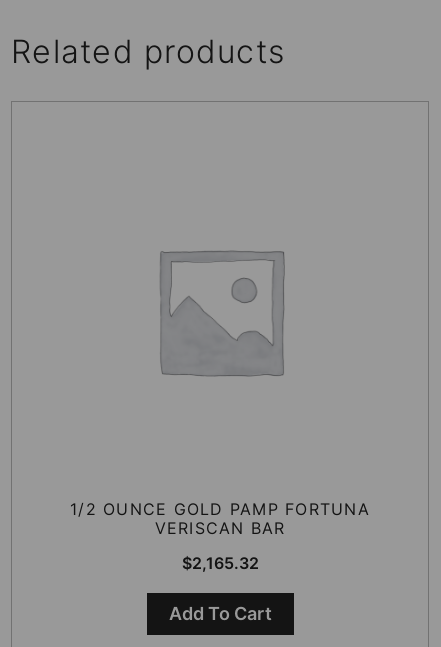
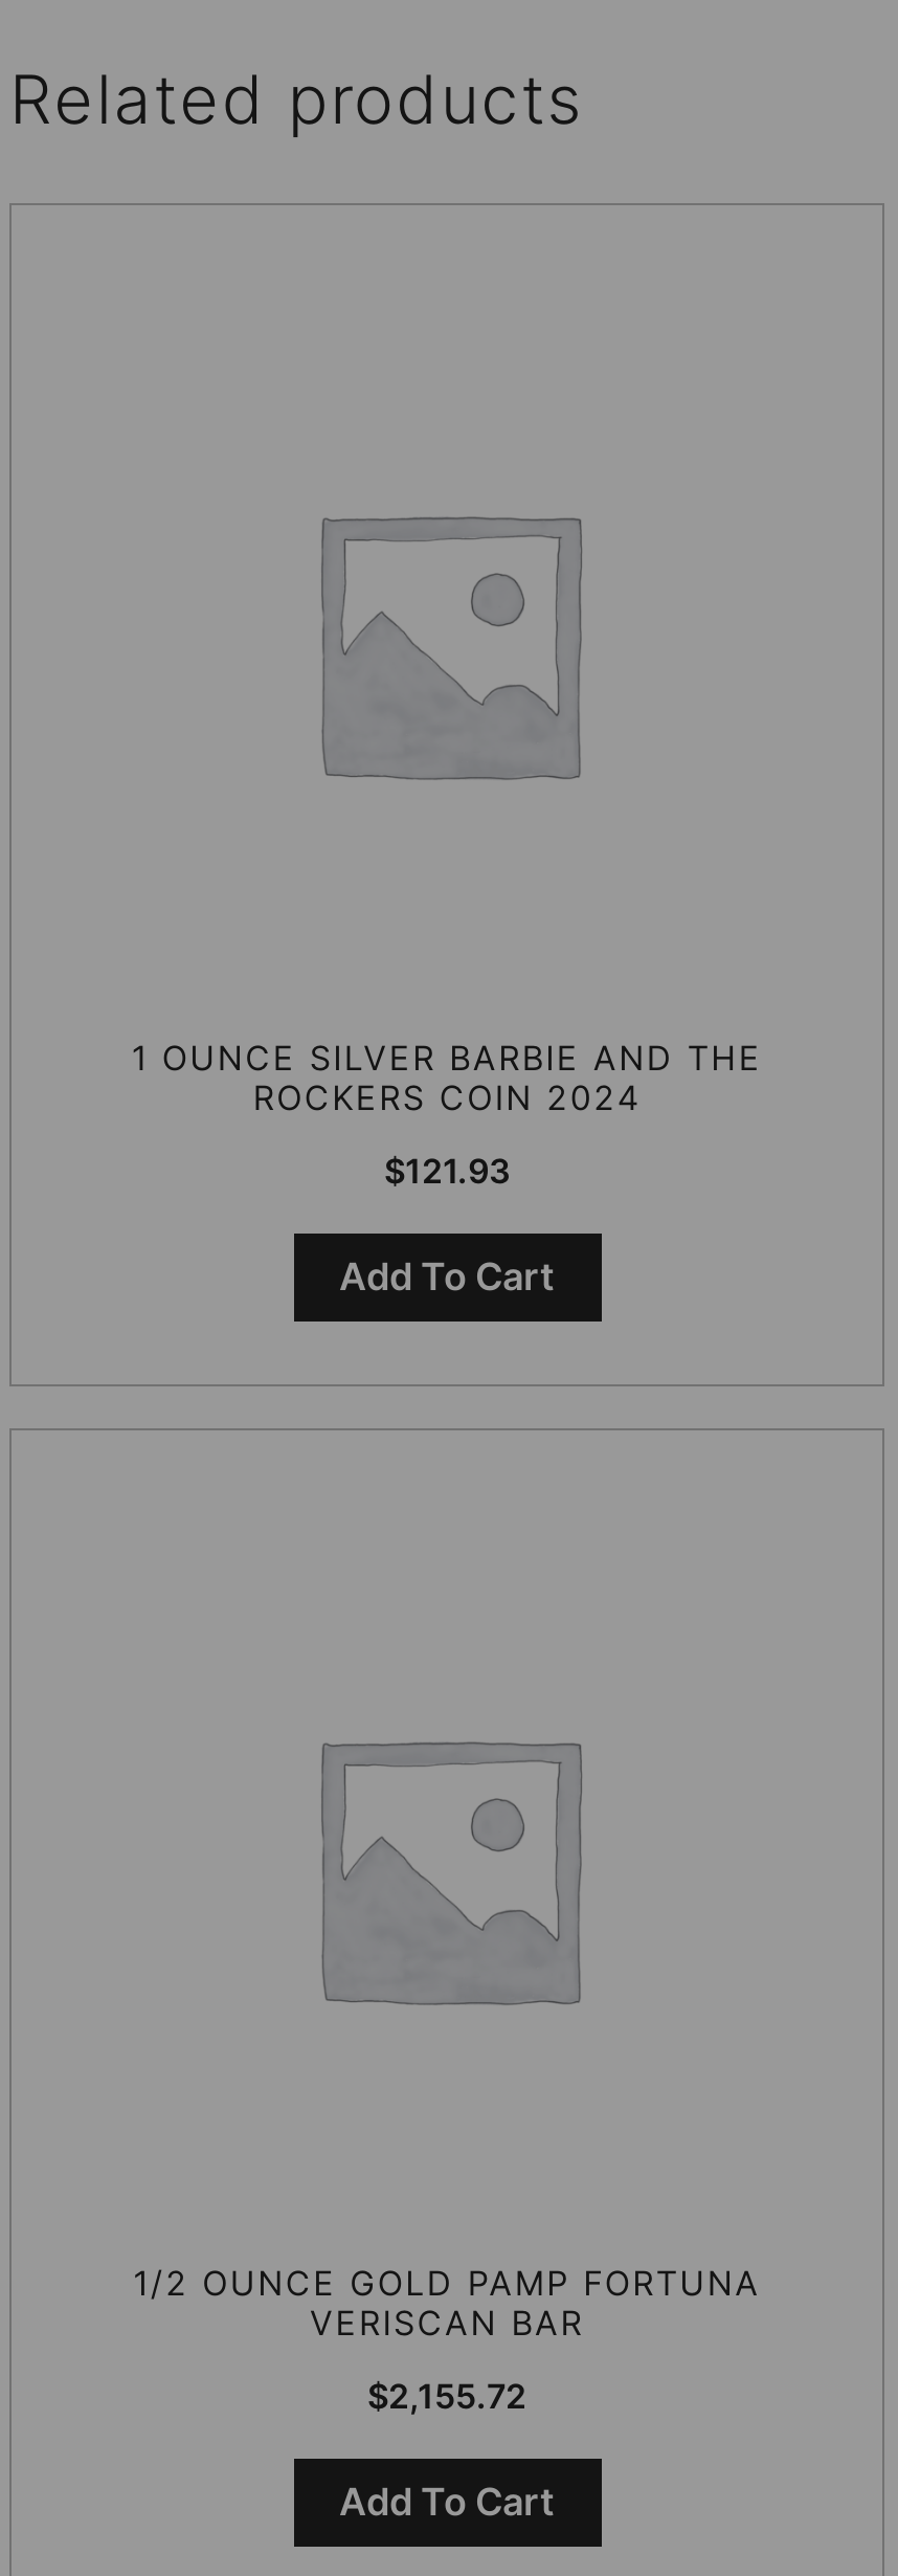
none -> [132,1037,762,1298] 1 OUNCE SILVER BARBIE AND THE | ROCKERS COIN 2024 | $121.93 | Add To Cart
[181,553,258,573] $2,165.32 -> [367,2375,526,2417] $2,155.72

